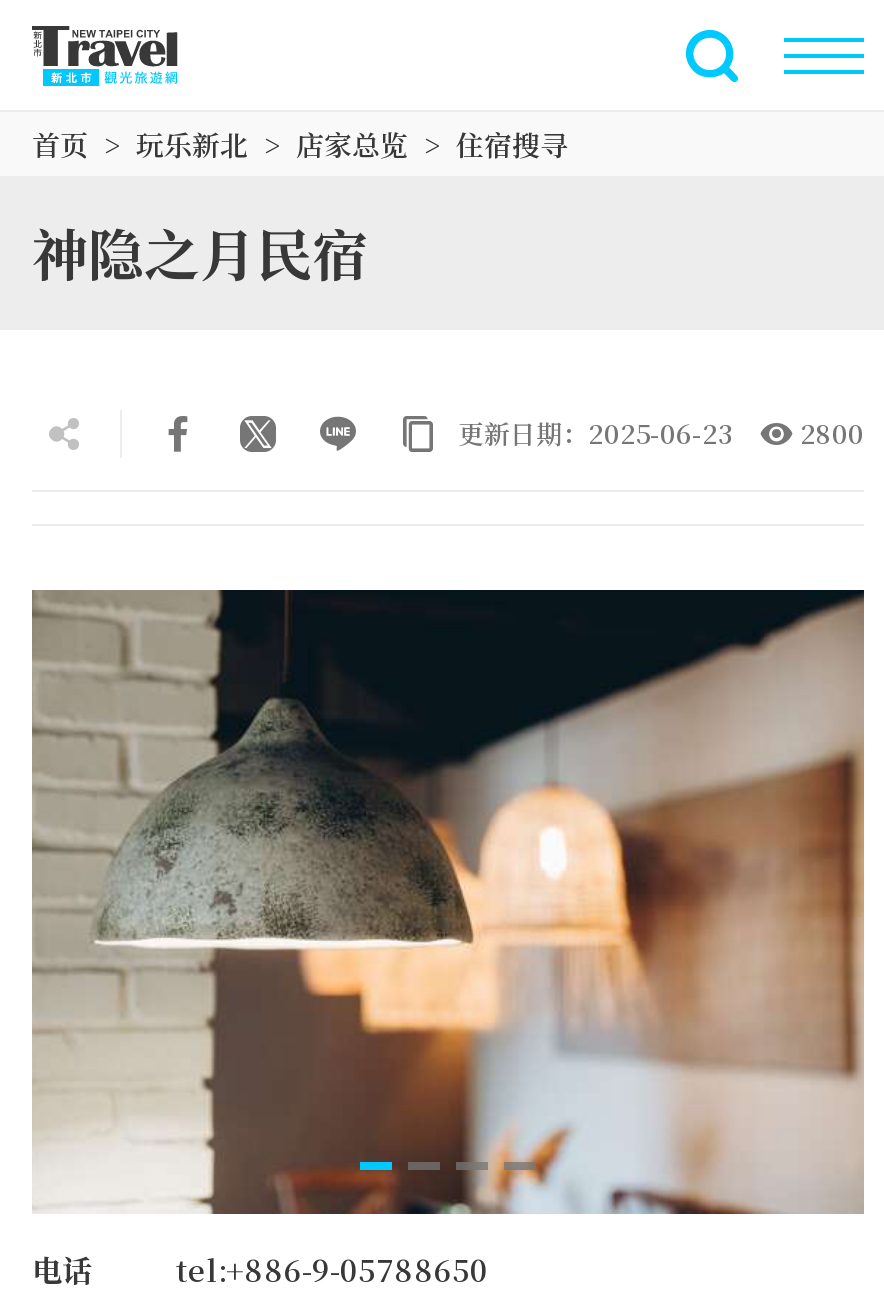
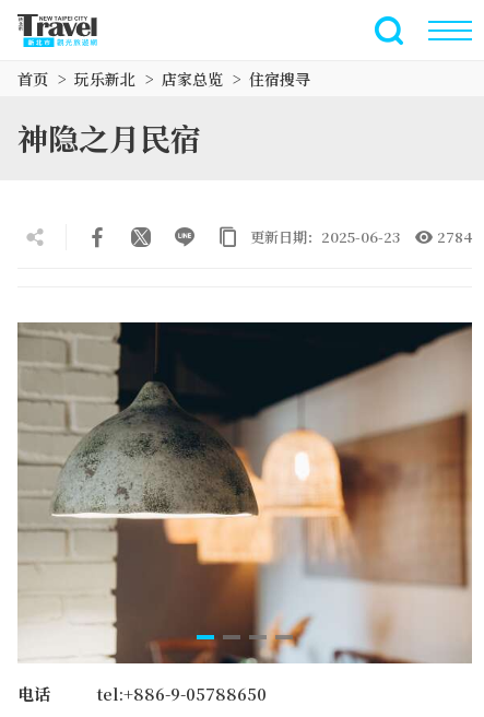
[458,414,864,452] 更新日期：2025-06-23 2800 -> [250,226,472,247] 更新日期：2025-06-23 2784

